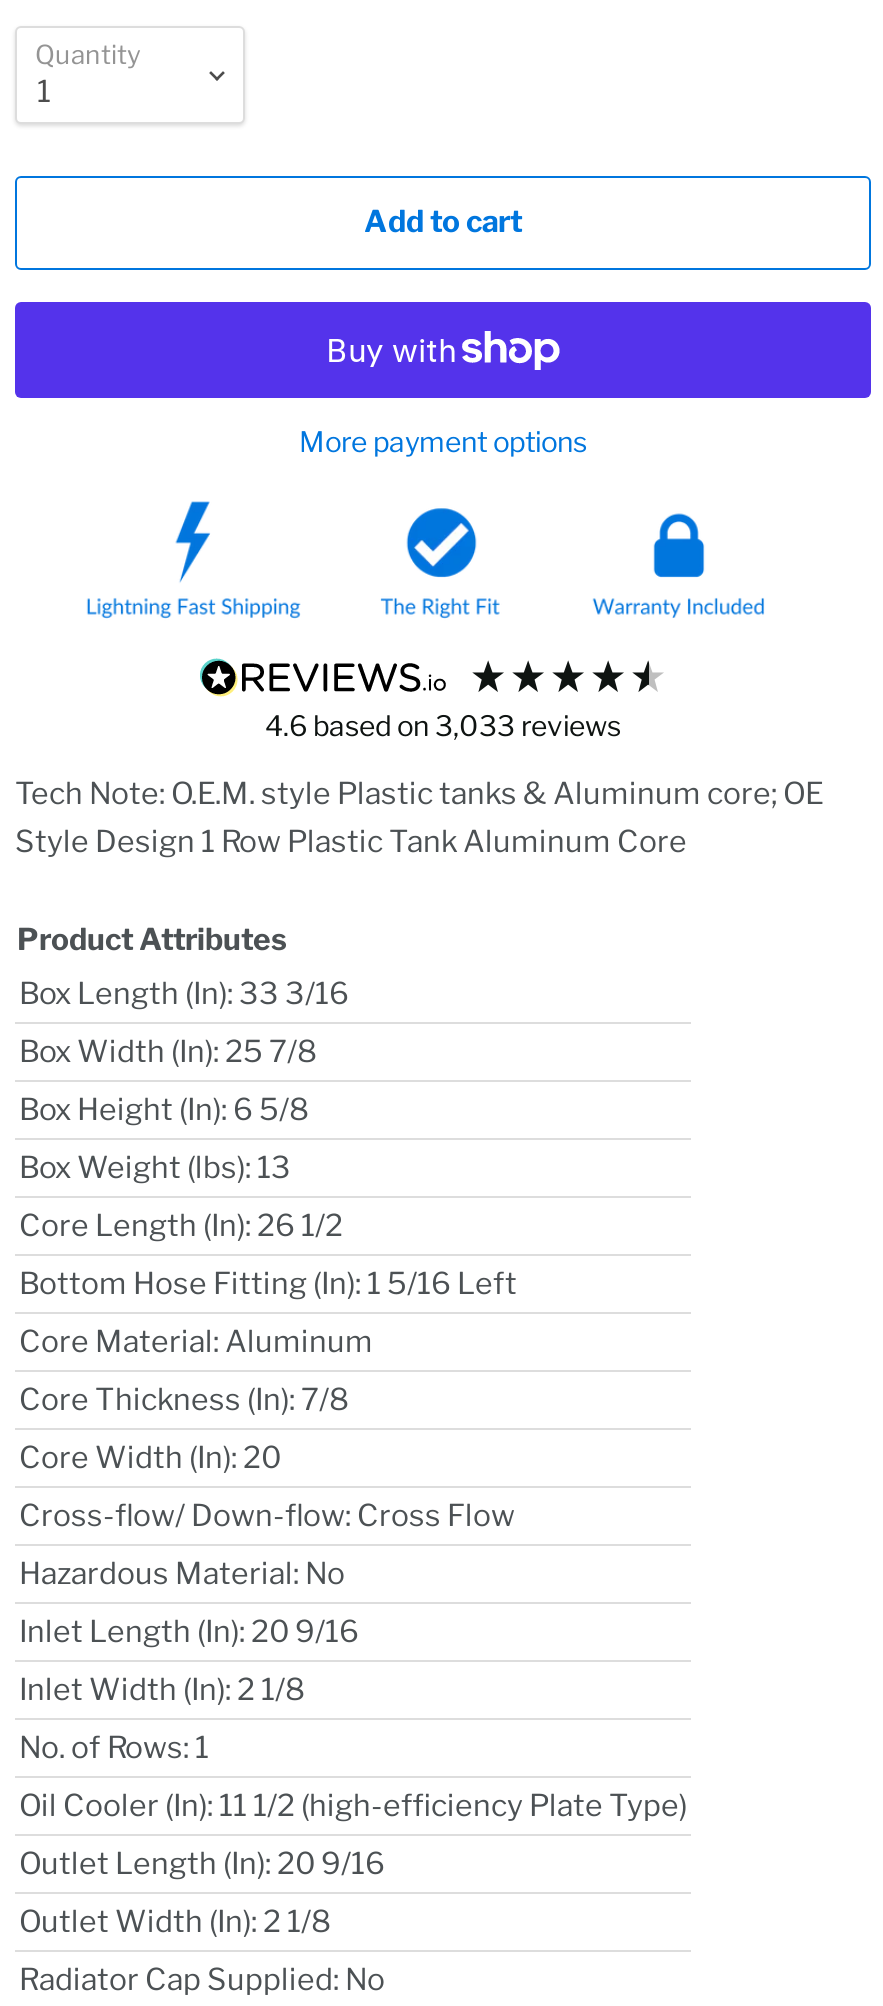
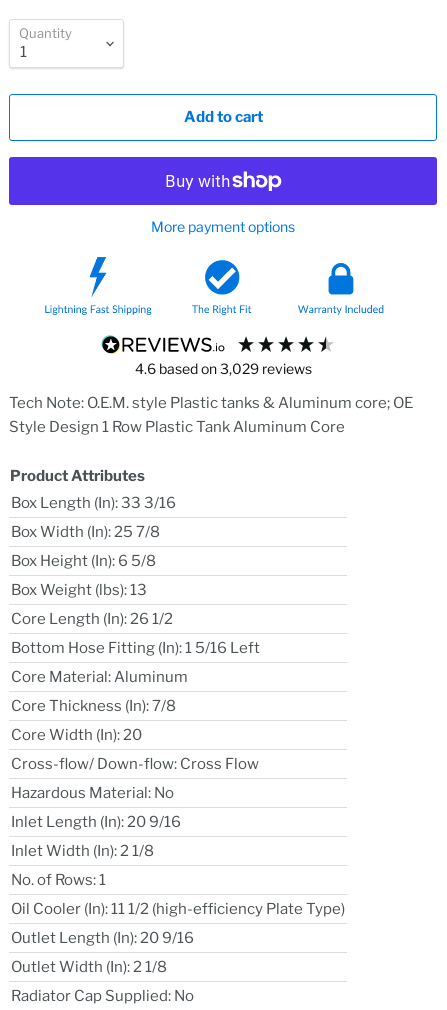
[265,707,621,741] 4.6 based on 3,033 reviews -> [134,360,311,377] 4.6 based on 3,029 reviews

